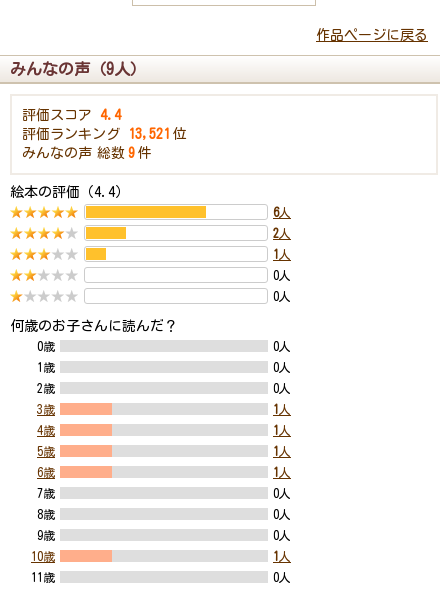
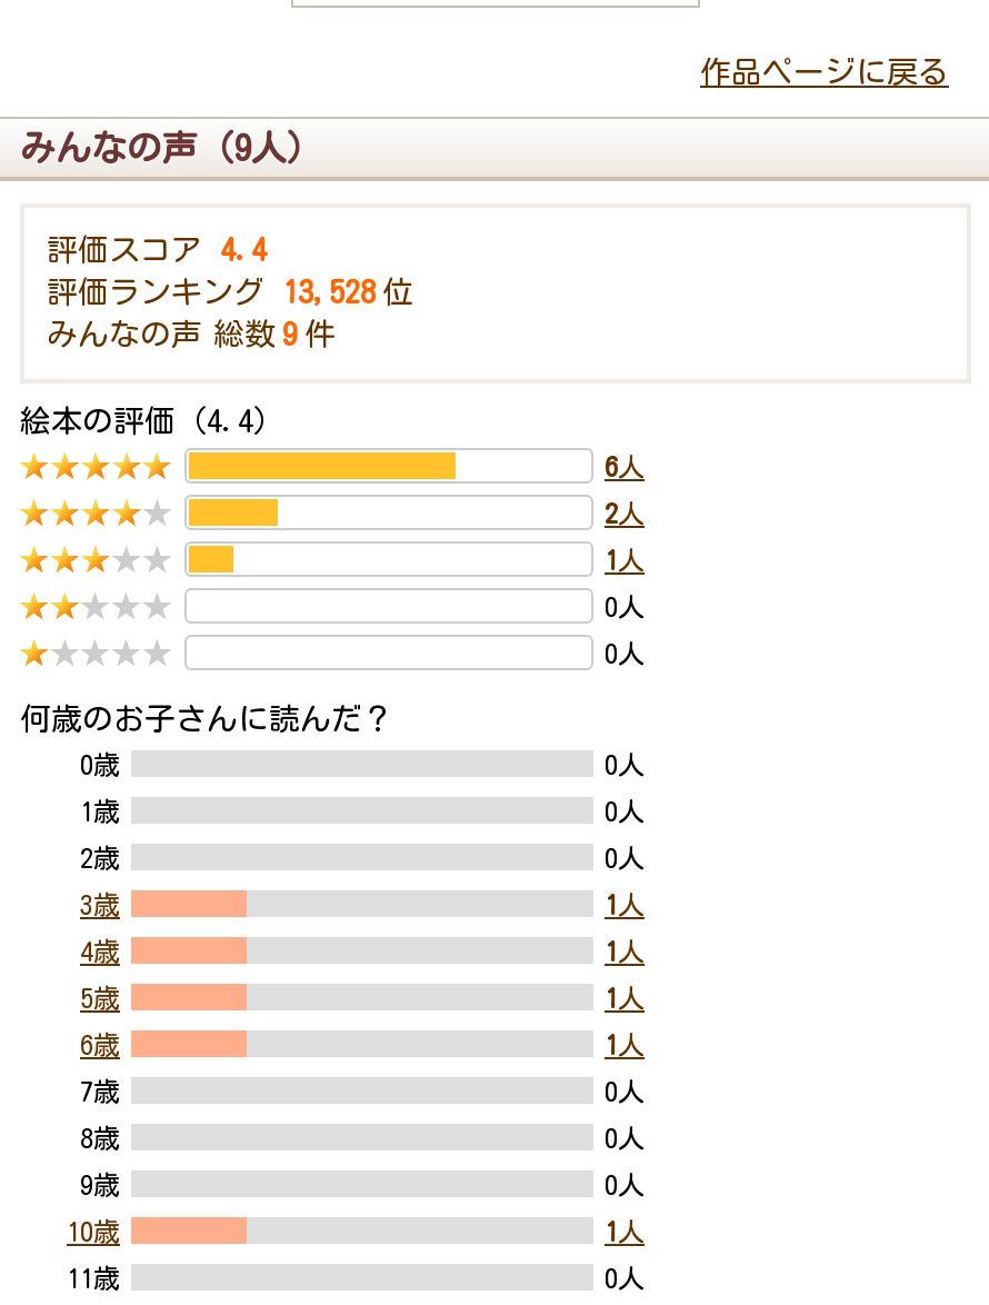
[22,127,187,141] 評価ランキング 13,521 位 -> [47,277,413,308] 評価ランキング 13,528 位

